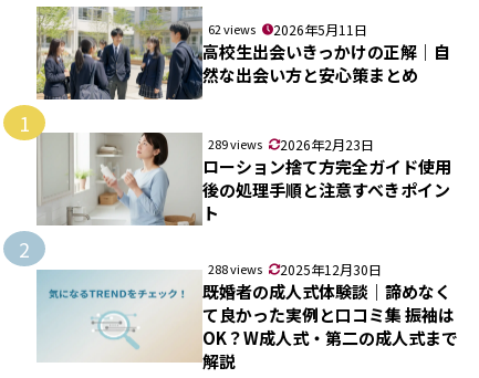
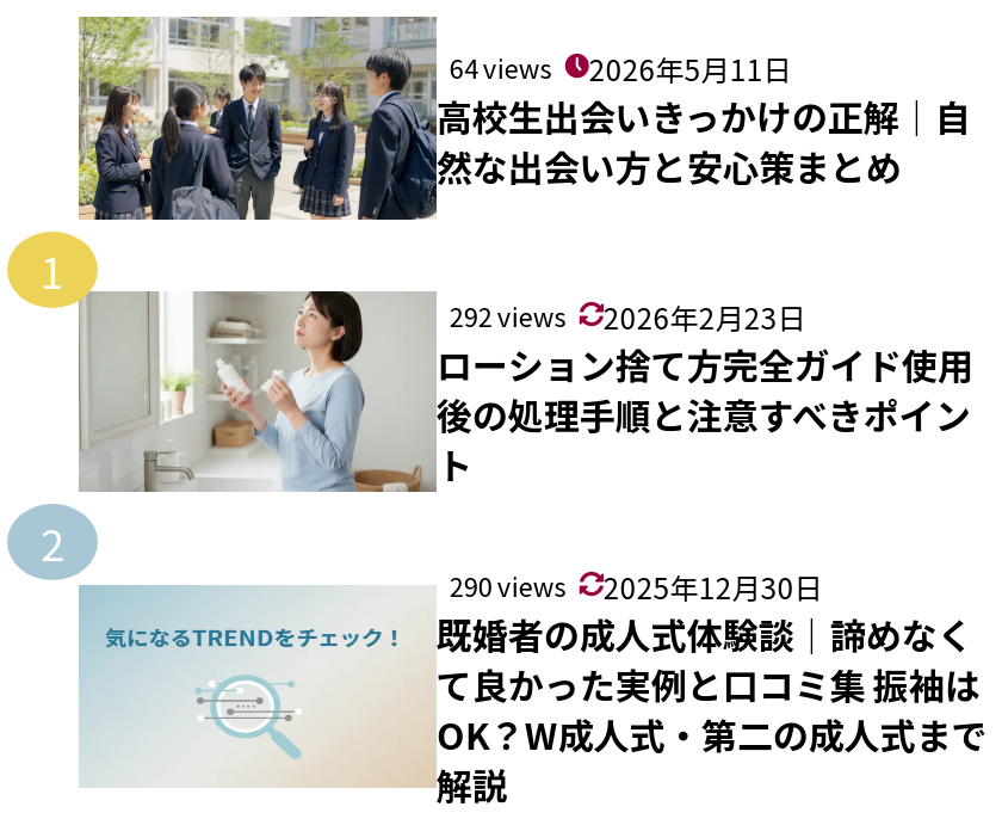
[208,20,367,39] 62 views 2026年5月11日 -> [449,47,792,88] 64 views 2026年5月11日
[208,135,374,154] 289 views 2026年2月23日 -> [449,295,806,336] 292 views 2026年2月23日
[208,260,382,279] 288 views 2025年12月30日 -> [449,565,823,606] 290 views 2025年12月30日

